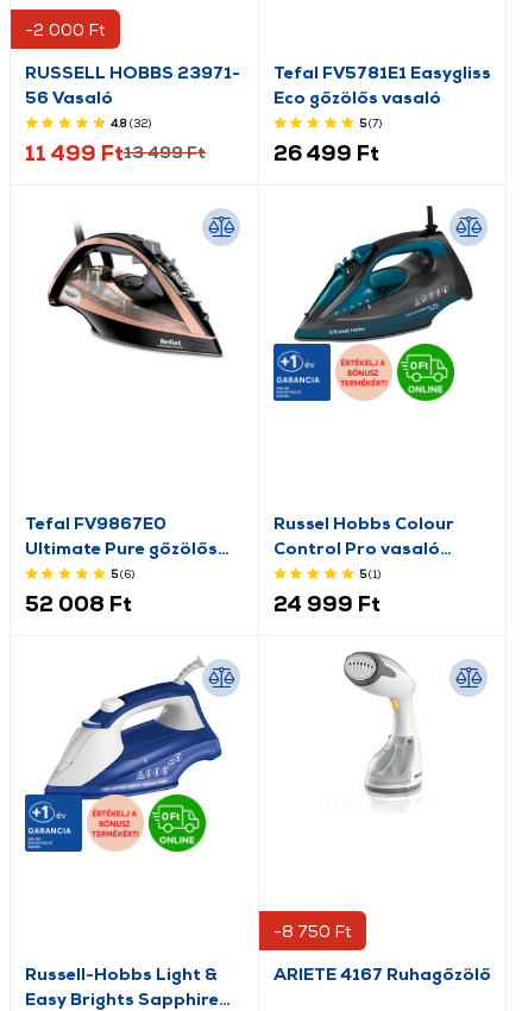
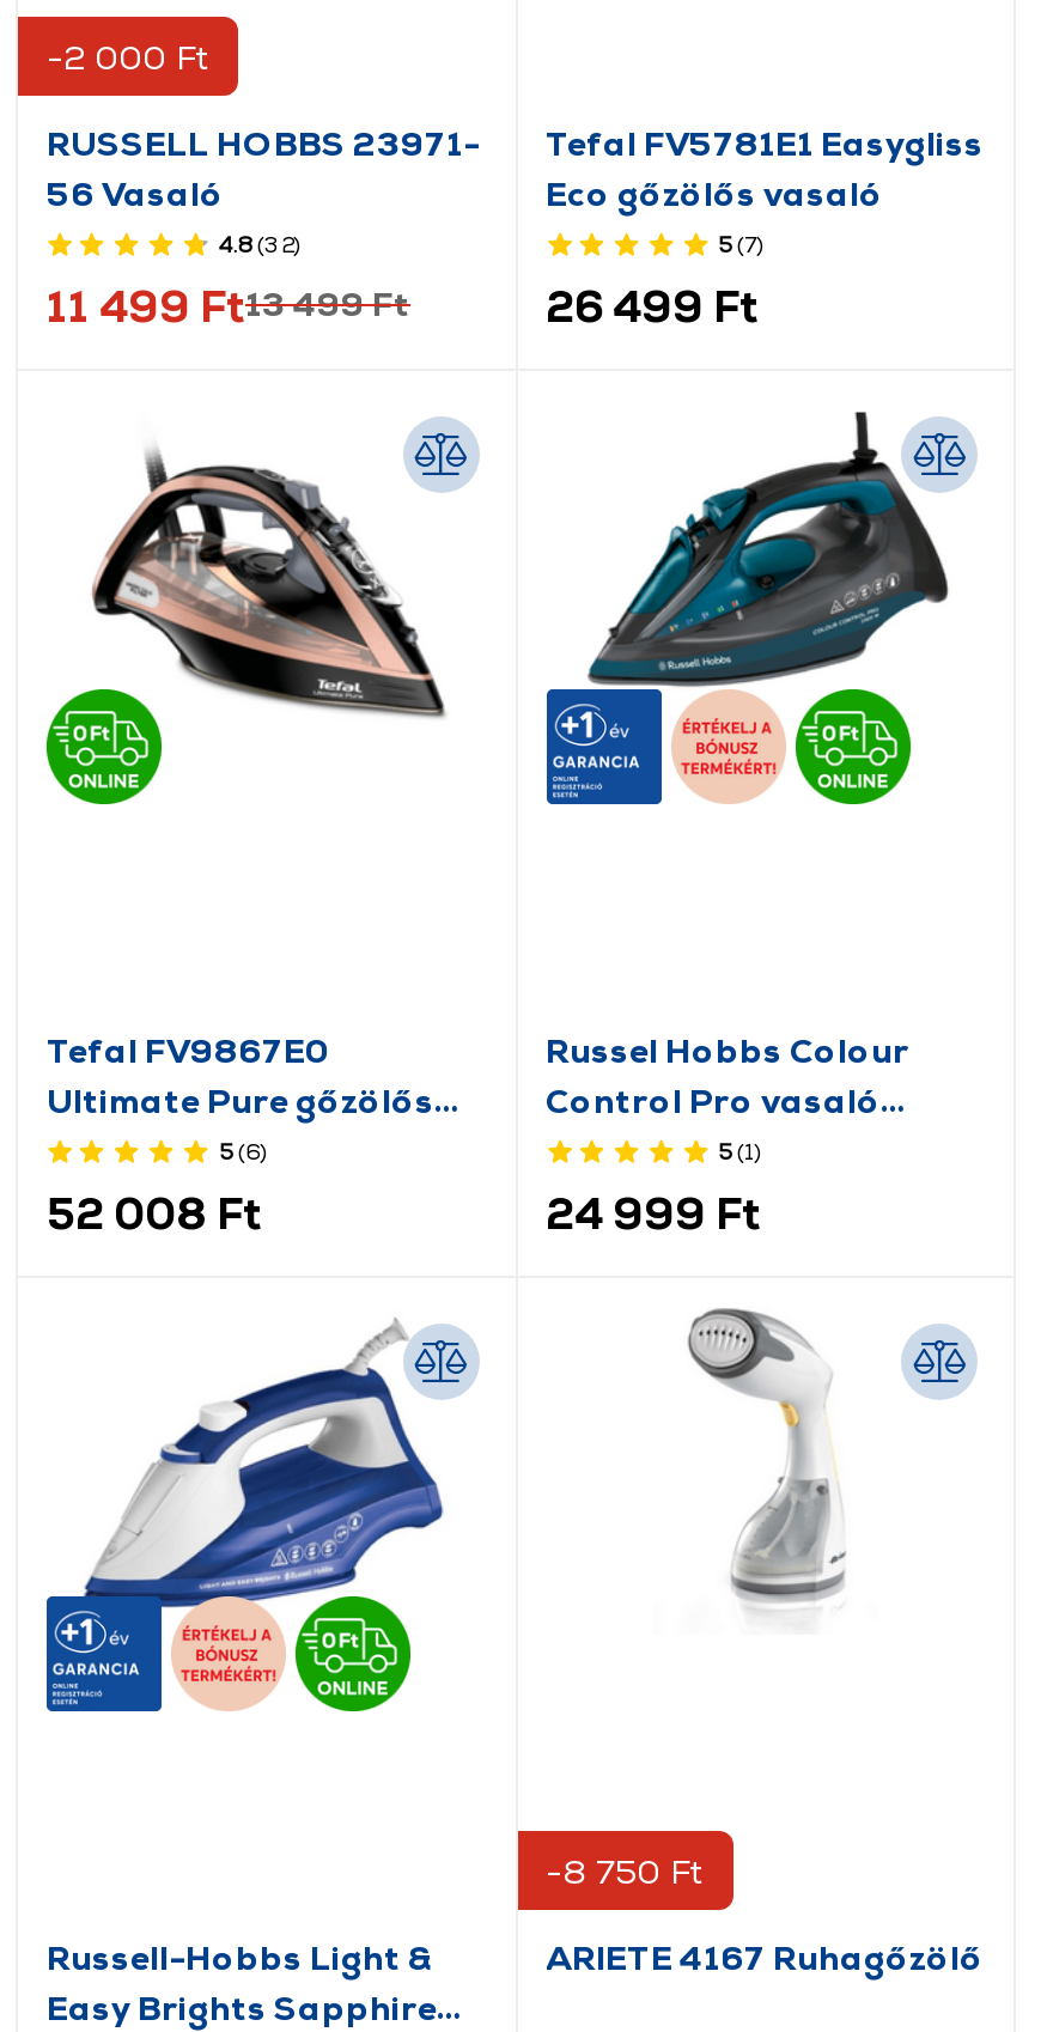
none -> [44,687,164,807] [image]

